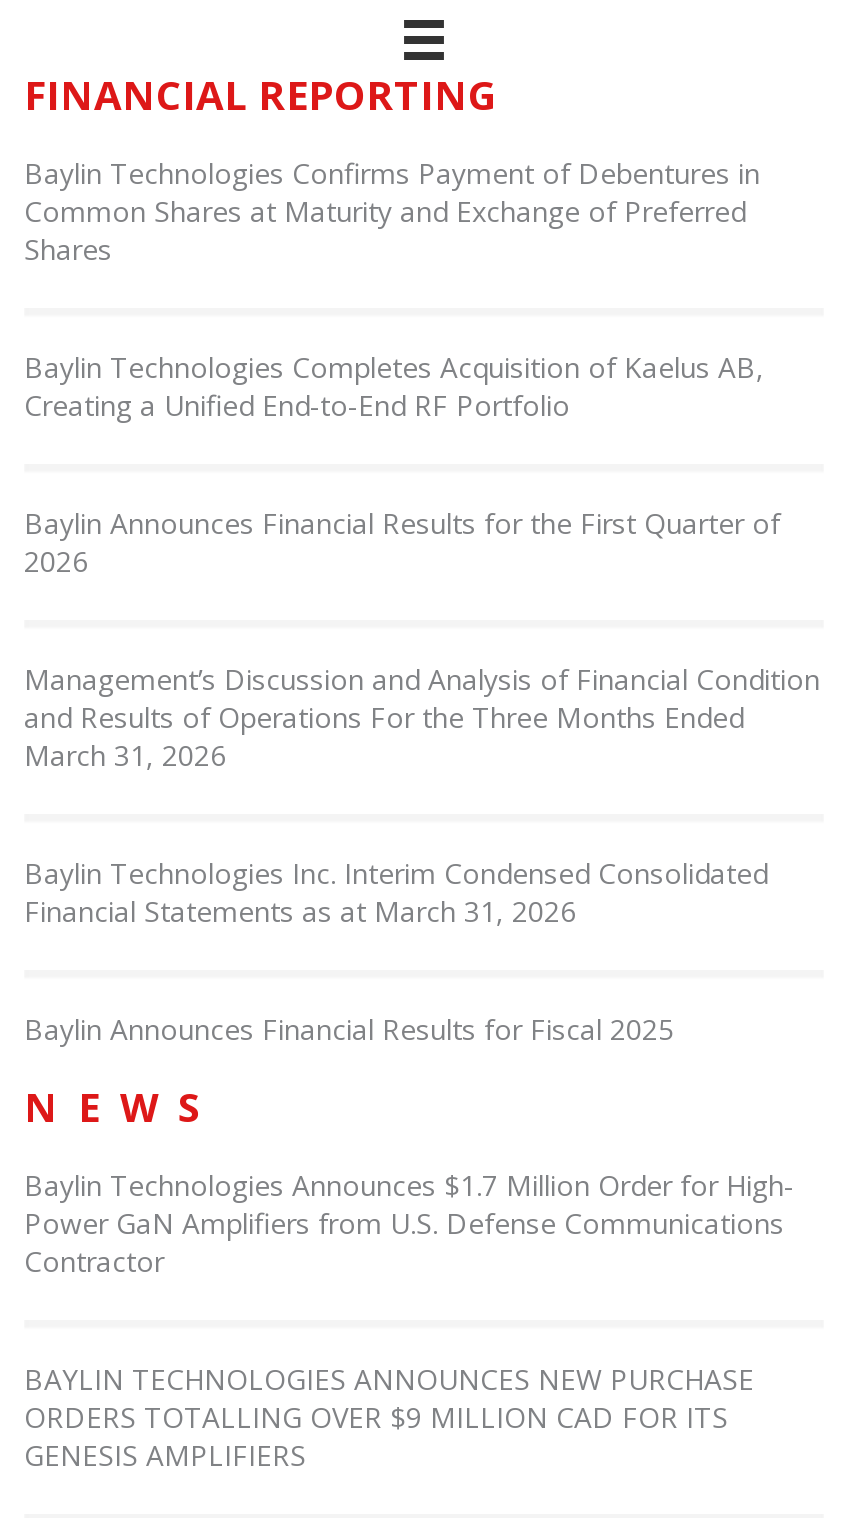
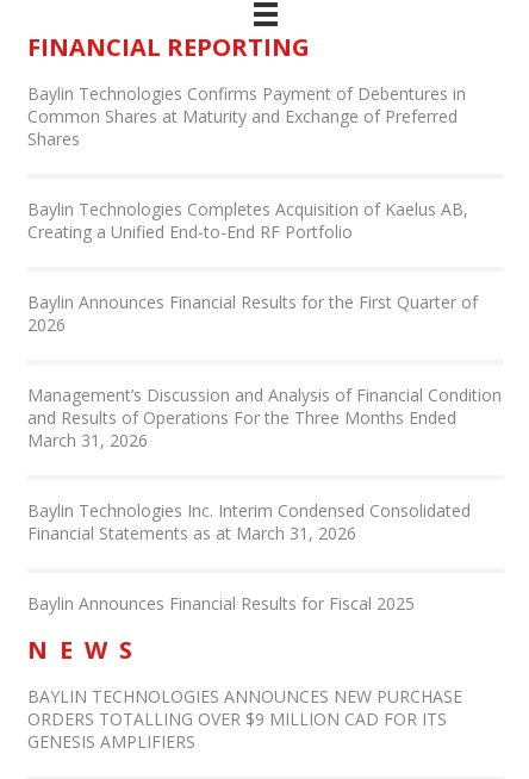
[24,1166,794,1280] Baylin Technologies Announces $1.7 Million Order for High- | Power GaN Amplifiers from U.S. Defense Communications | Contractor -> none

